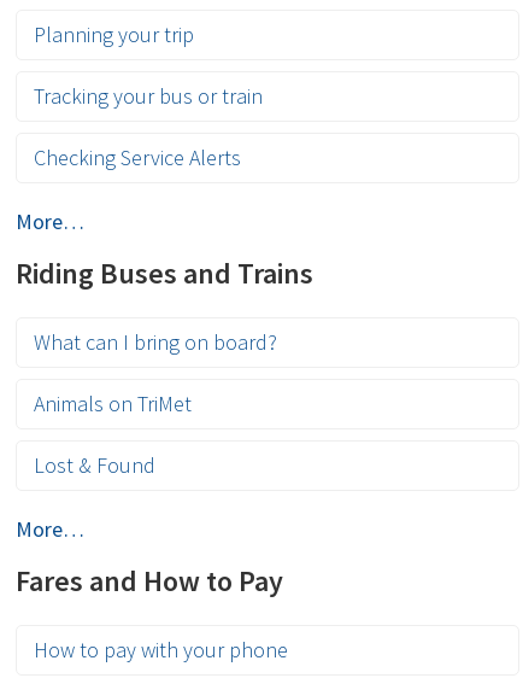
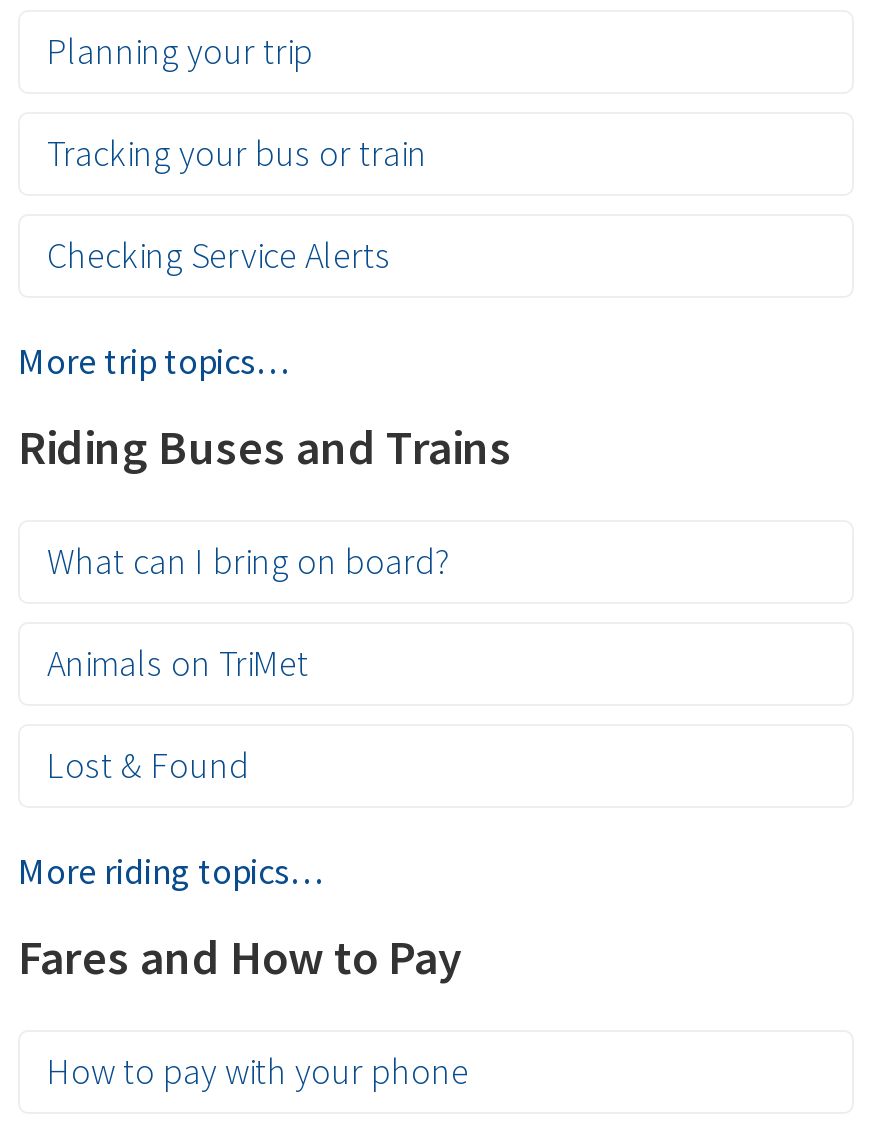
[16,207,84,235] More… -> [18,338,292,384] More trip topics…
[16,515,84,543] More… -> [18,848,326,894] More riding topics…

